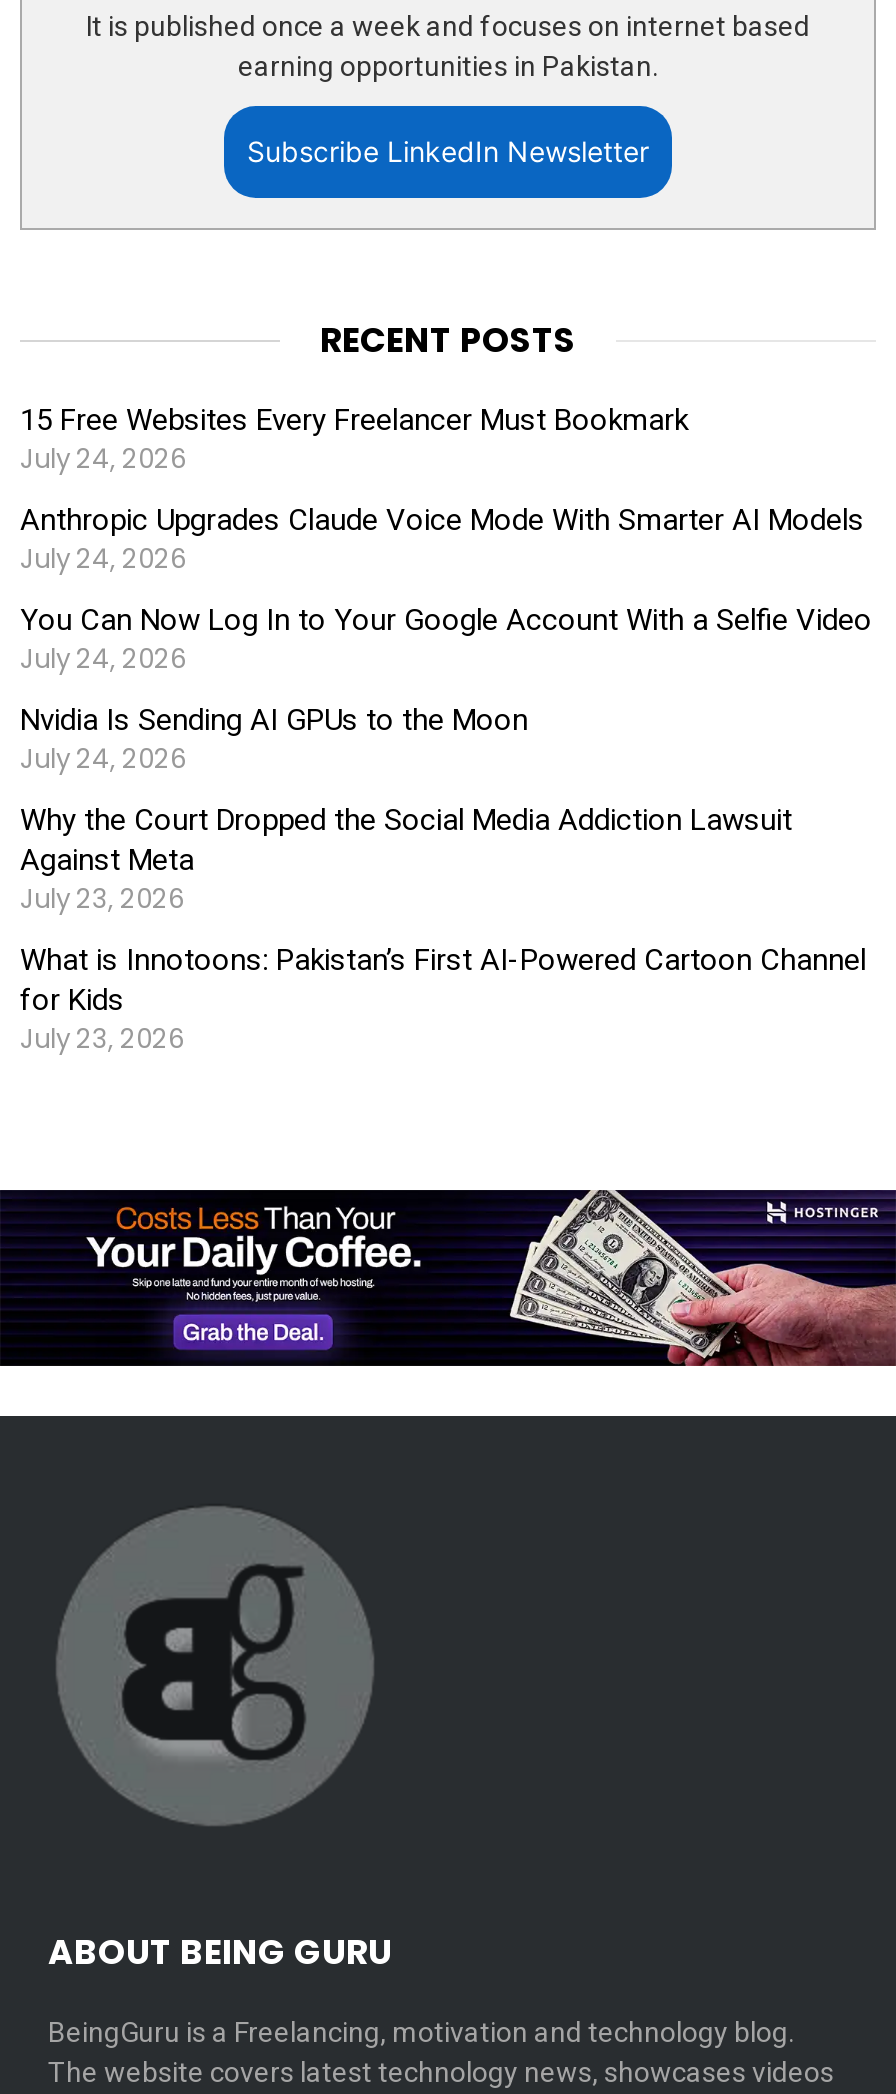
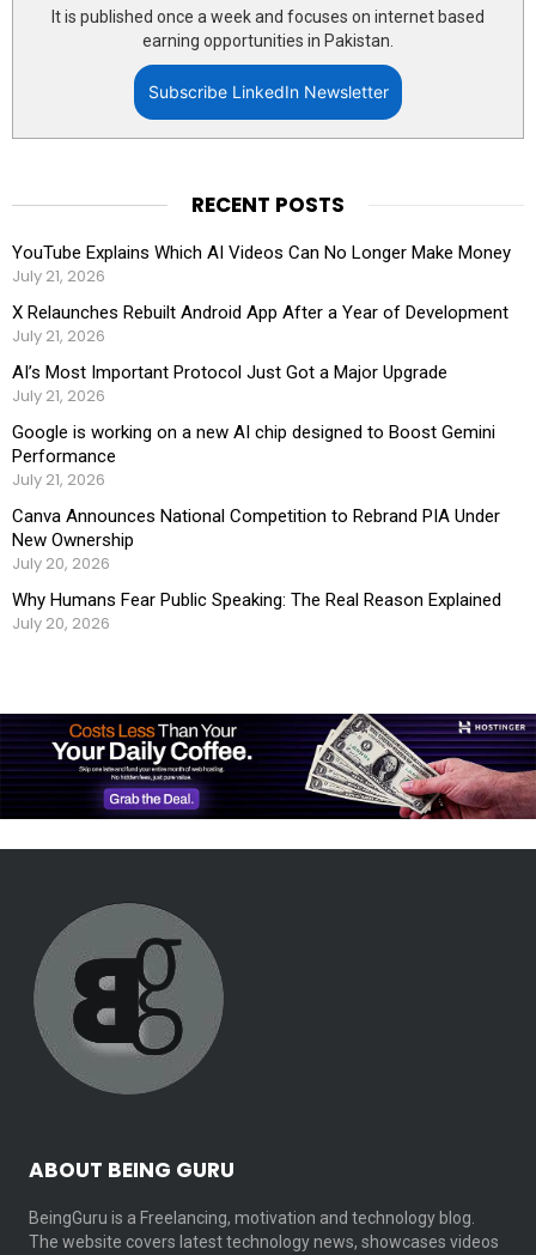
[20,402,688,478] 15 Free Websites Every Freelancer Must Bookmark | July 24, 2026 -> [12,242,511,288] YouTube Explains Which AI Videos Can No Longer Make Money | July 21, 2026
[20,502,864,578] Anthropic Upgrades Claude Voice Mode With Smarter AI Models | July 24, 2026 -> [12,302,508,348] X Relaunches Rebuilt Android App After a Year of Development | July 21, 2026
[20,602,872,678] You Can Now Log In to Your Google Account With a Selfie Video | July 24, 2026 -> [12,362,447,407] AI’s Most Important Protocol Just Got a Major Upgrade | July 21, 2026
[20,702,528,778] Nvidia Is Sending AI GPUs to the Moon | July 24, 2026 -> [12,422,495,491] Google is working on a new AI chip designed to Boost Gemini | Performance | July 21, 2026
[20,802,792,918] Why the Court Dropped the Social Media Addiction Lawsuit | Against Meta | July 23, 2026 -> [12,505,500,575] Canva Announces National Competition to Rebrand PIA Under | New Ownership | July 20, 2026
[20,942,866,1058] What is Innotoons: Pakistan’s First AI-Powered Cartoon Channel | for Kids | July 23, 2026 -> [12,589,501,635] Why Humans Fear Public Speaking: The Real Reason Explained | July 20, 2026

